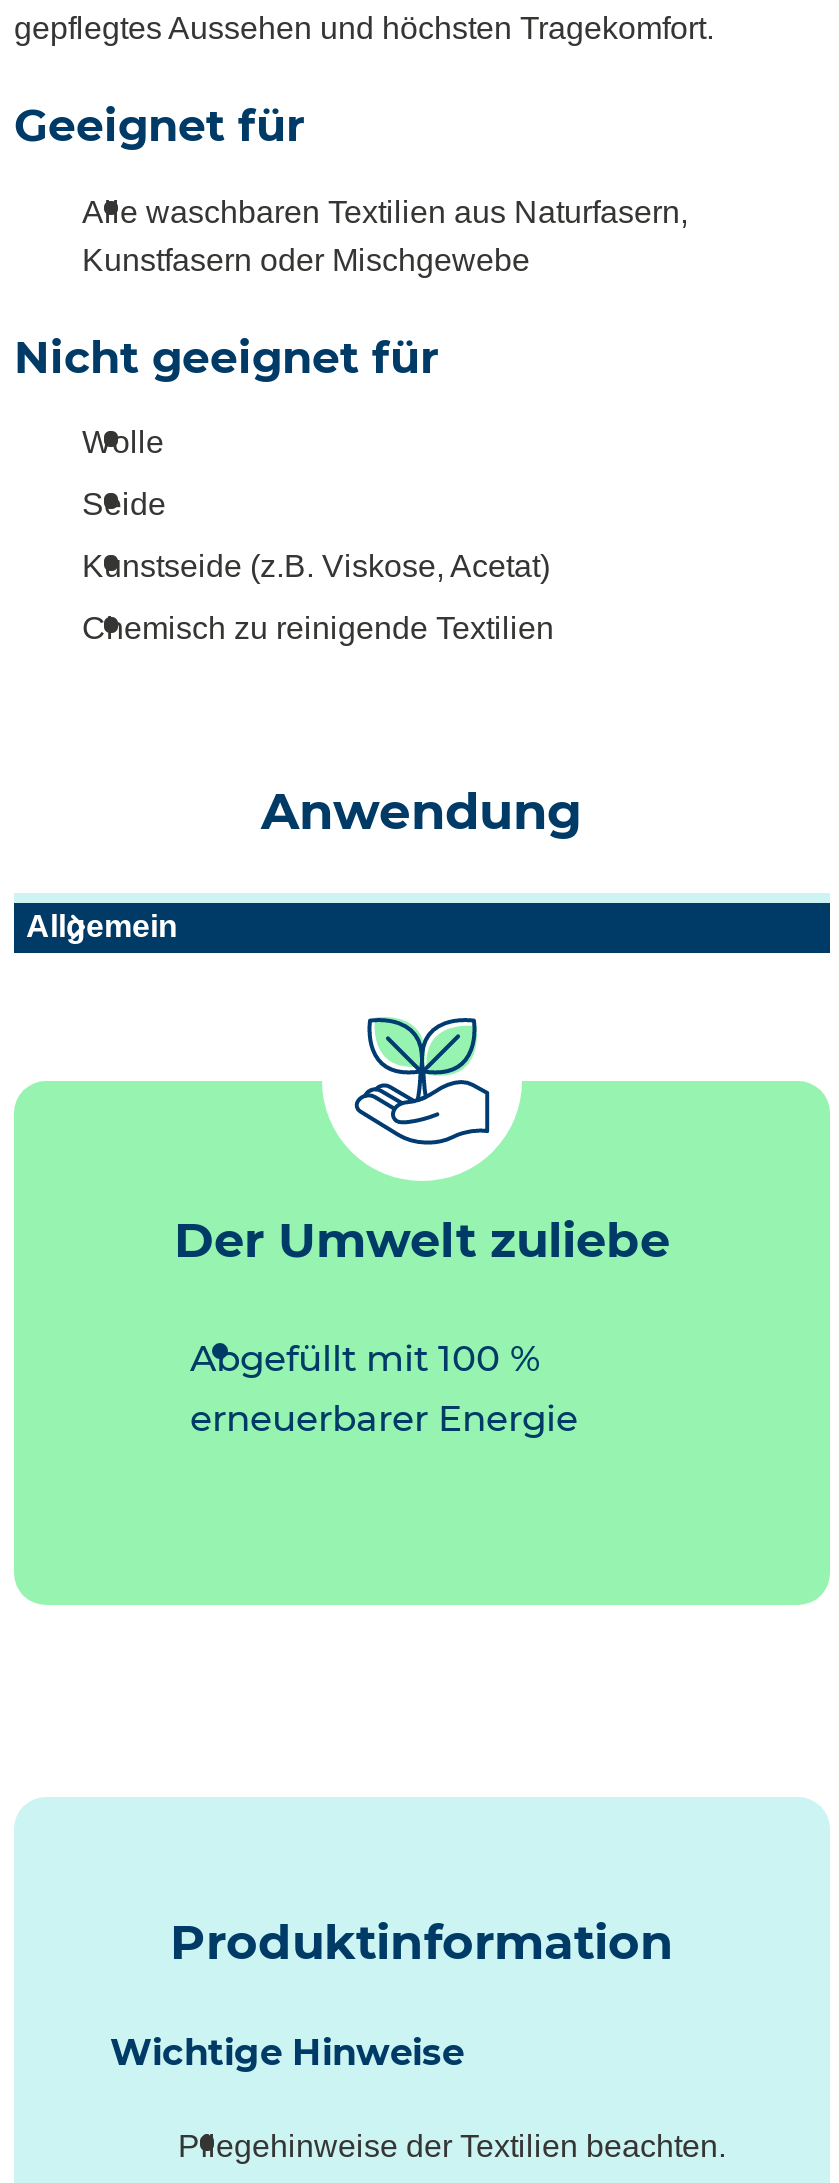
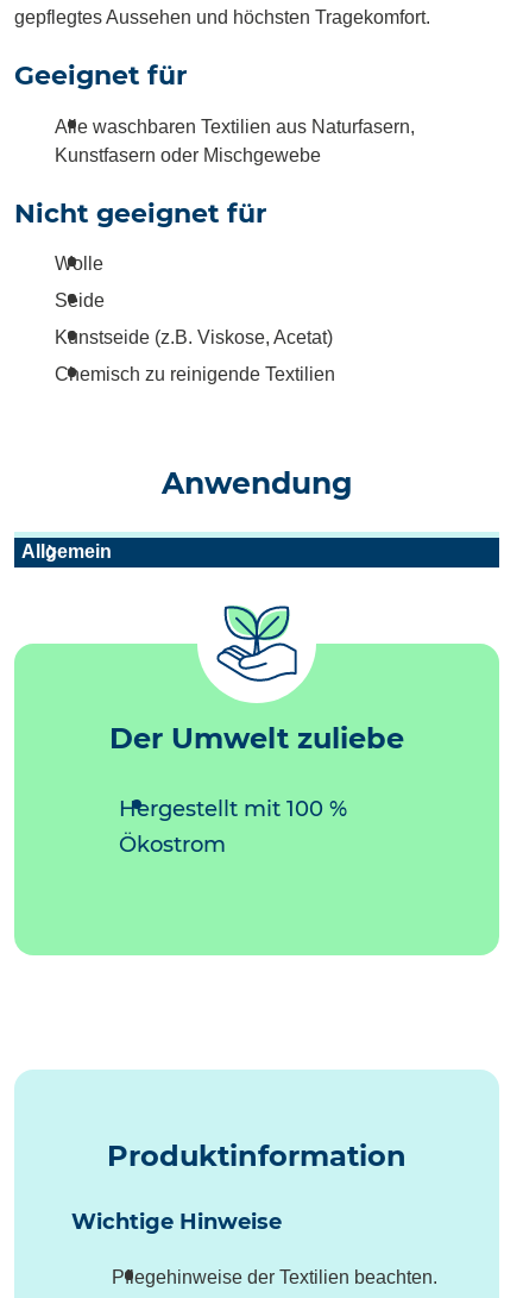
[190,1337,578,1441] Abgefüllt mit 100 % | erneuerbarer Energie -> [119,796,347,858] Hergestellt mit 100 % | Ökostrom

